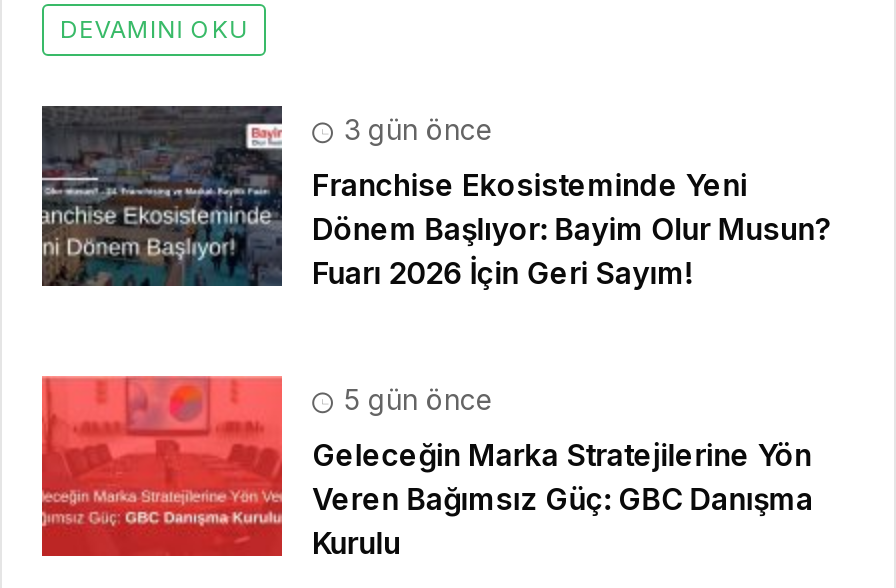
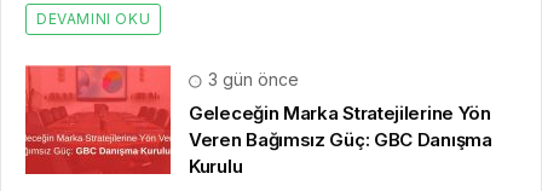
[40,104,832,417] [image] | Franchise Ekosisteminde Yeni | Dönem Başlıyor: Bayim Olur Musun? | Fuarı 2026 İçin Geri Sayım! | 5 gün önce -> none

